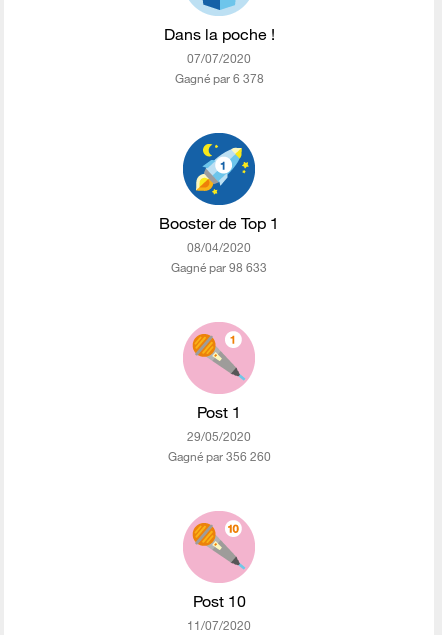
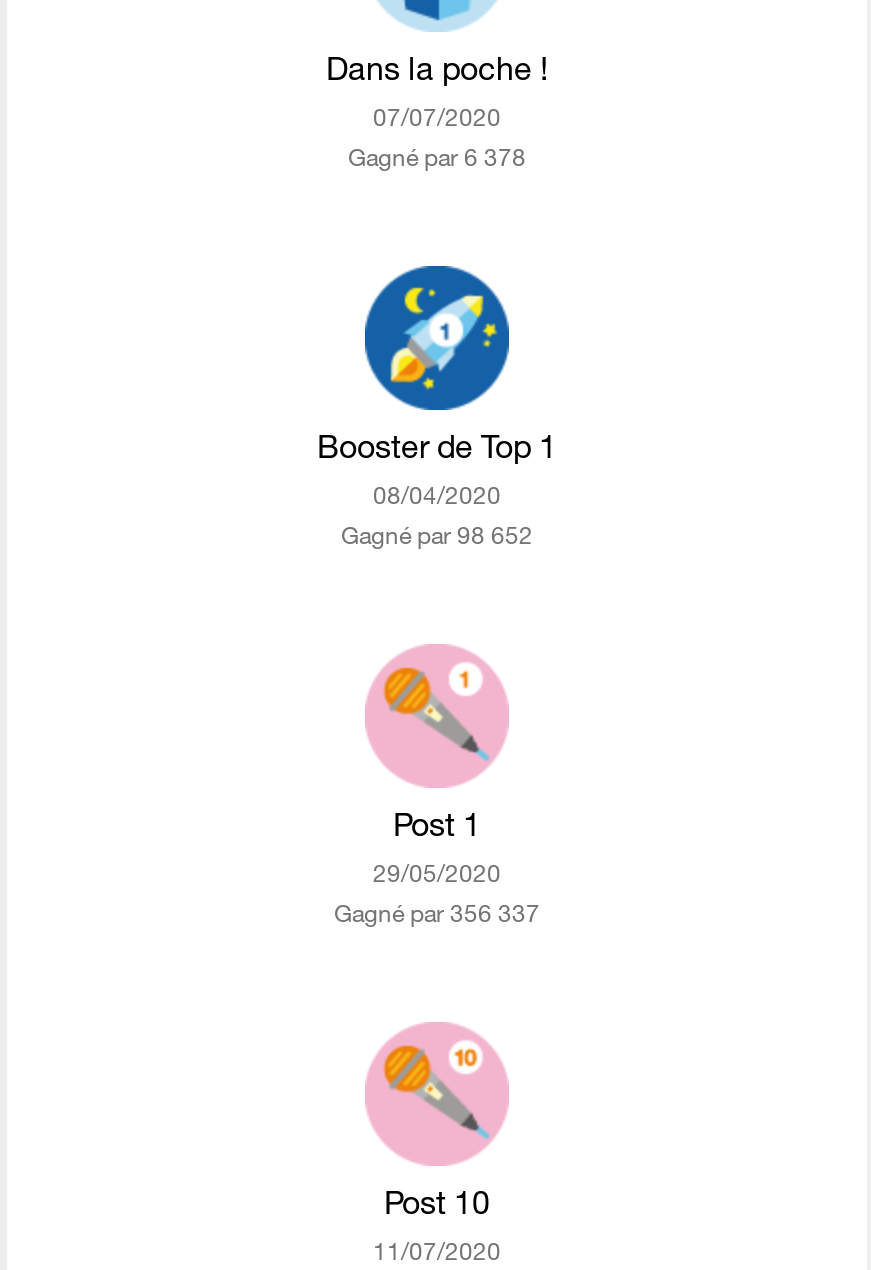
[171,259,267,275] Gagné par 98 633 -> [341,518,533,550] Gagné par 98 652
[167,448,270,464] Gagné par 356 260 -> [334,896,540,928] Gagné par 356 337

